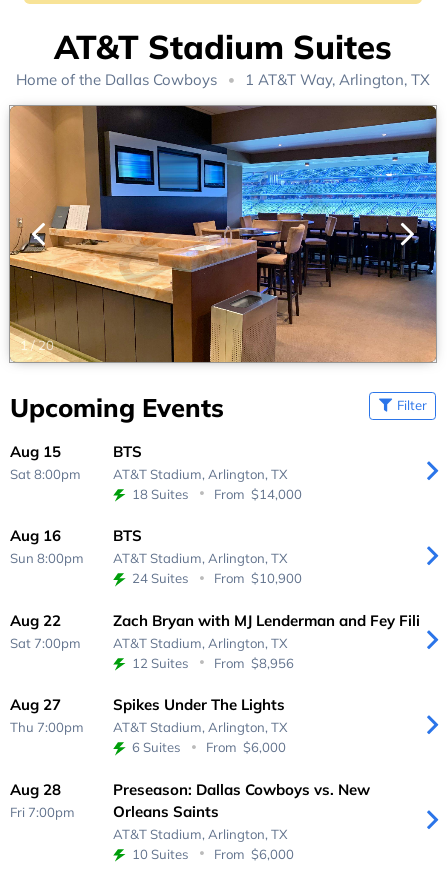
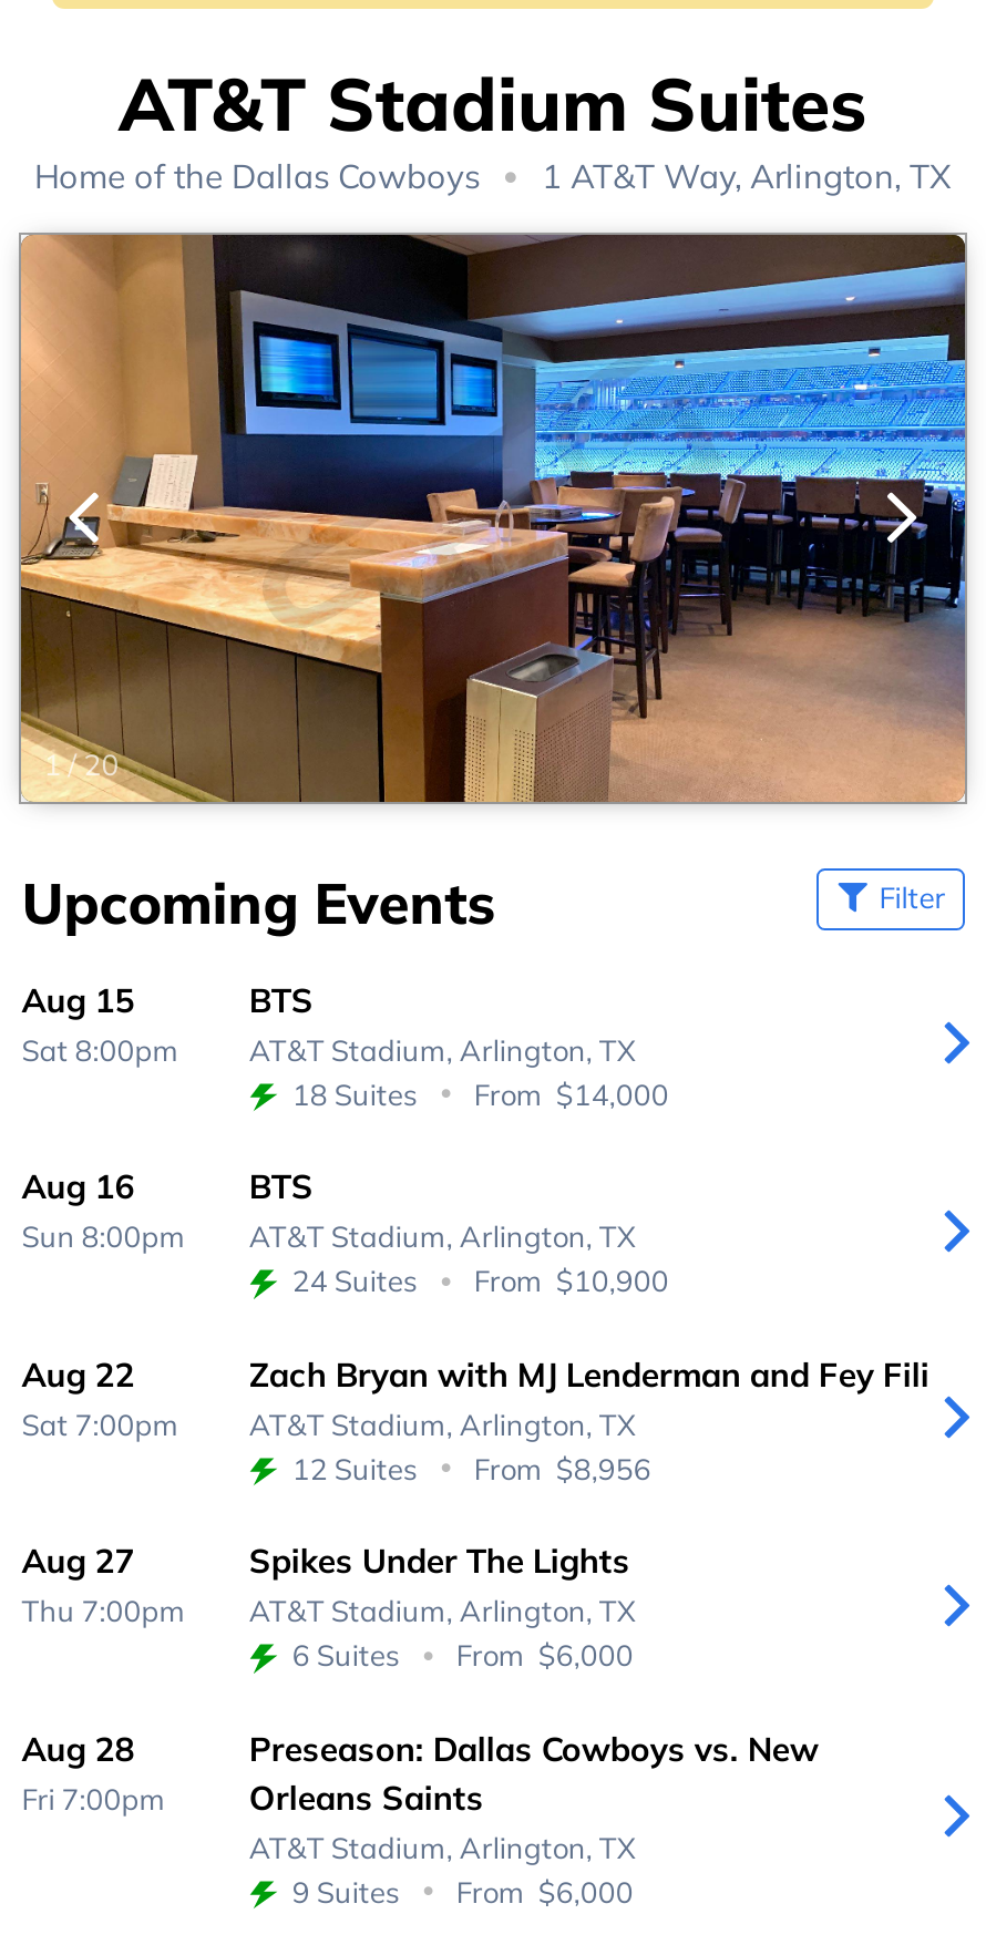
[132,846,294,862] 10 Suites From $6,000 -> [292,1873,633,1909] 9 Suites From $6,000

